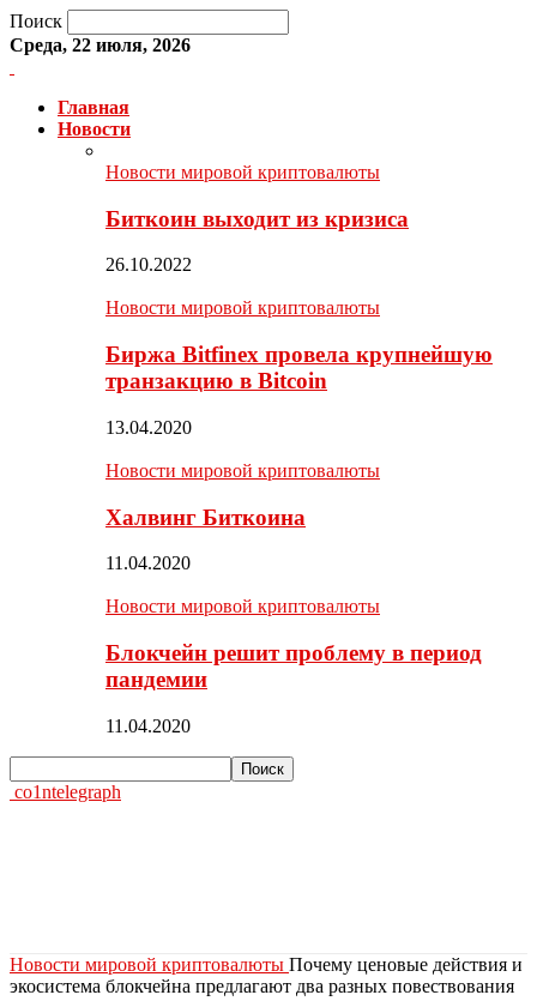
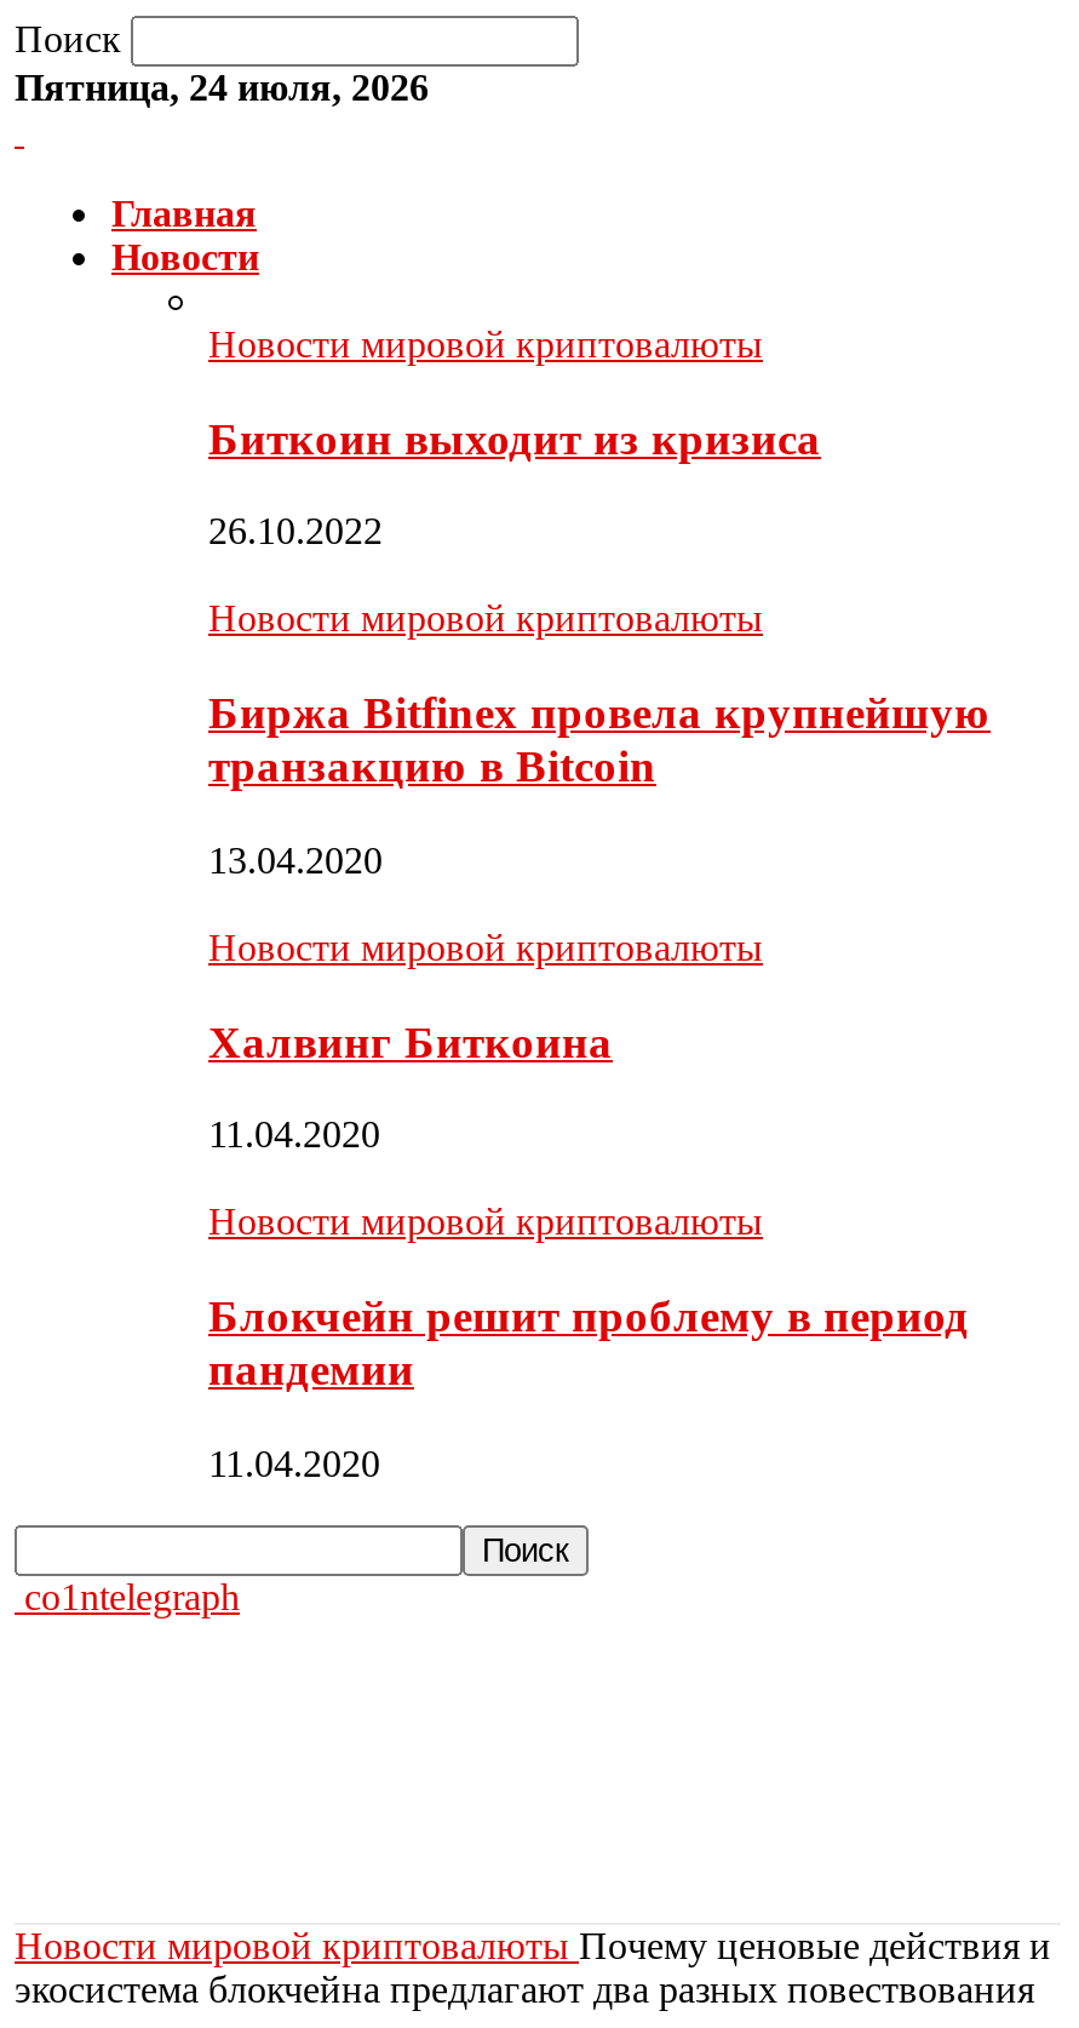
[10,35,191,55] Среда, 22 июля, 2026 -> [15,67,429,108] Пятница, 24 июля, 2026

